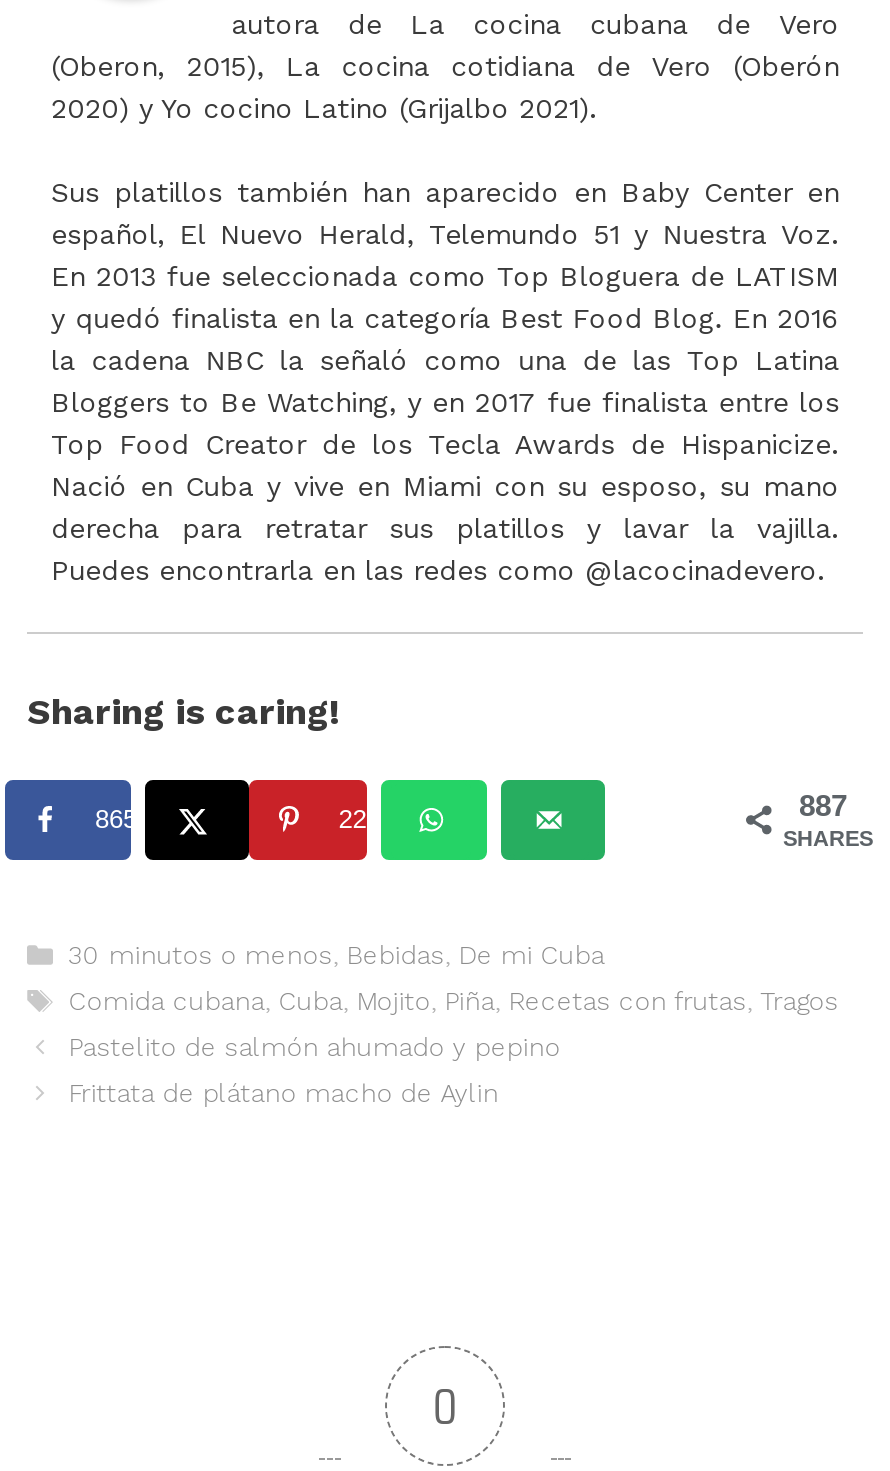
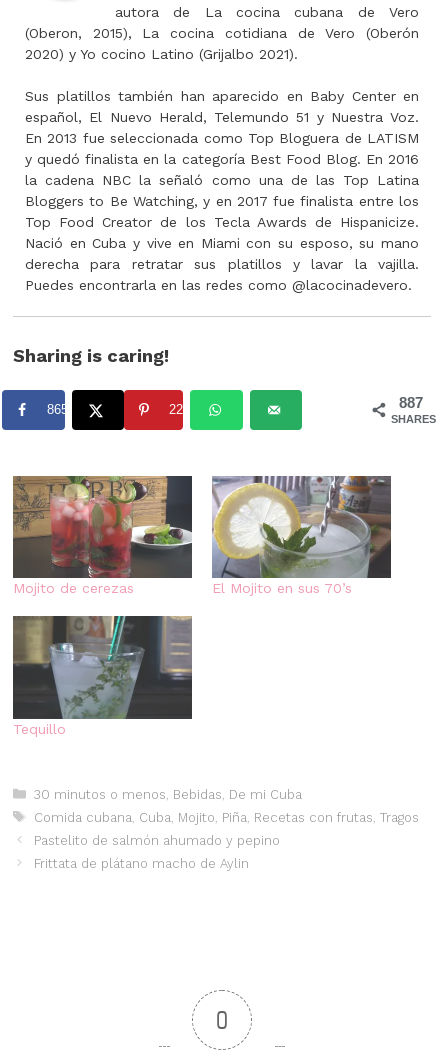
none -> [12,475,352,596] [image] | Mojito de cerezas | El Mojito en sus 70’s
none -> [12,615,193,737] [image] | Tequillo
none -> [211,475,392,579] [image]

